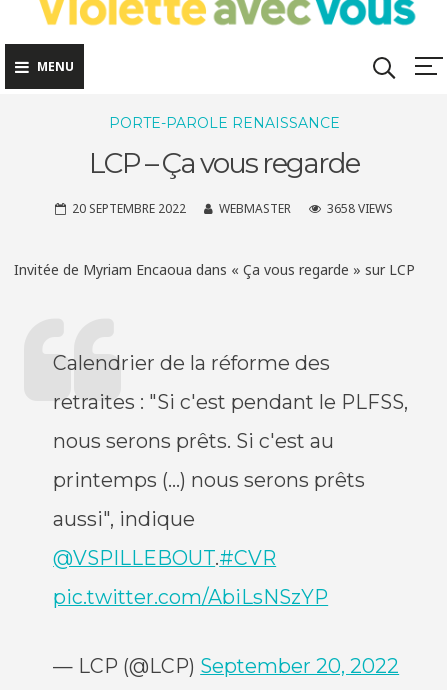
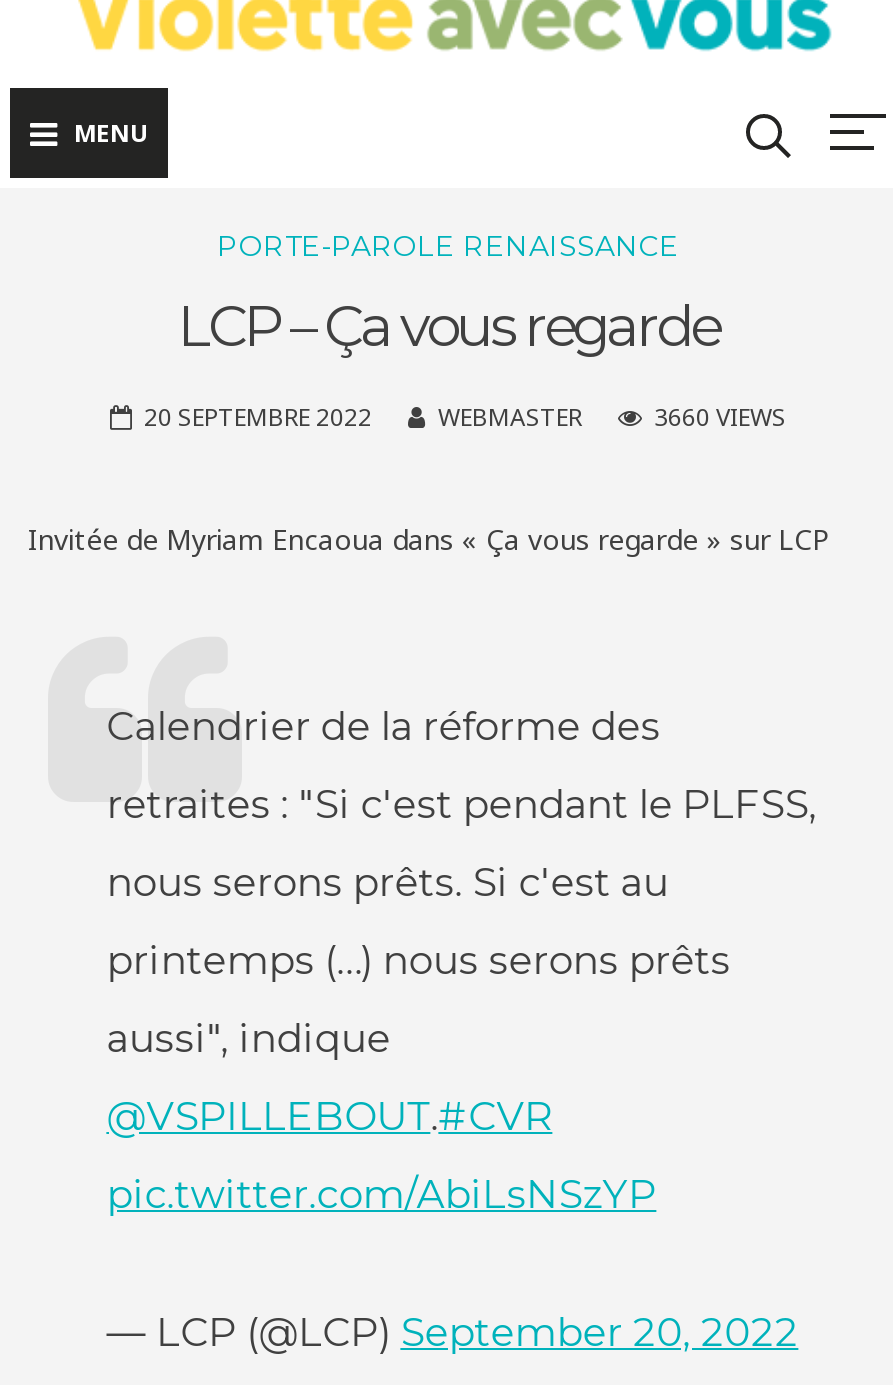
[327,200,393,217] 3658 VIEWS -> [654,400,786,434] 3660 VIEWS

